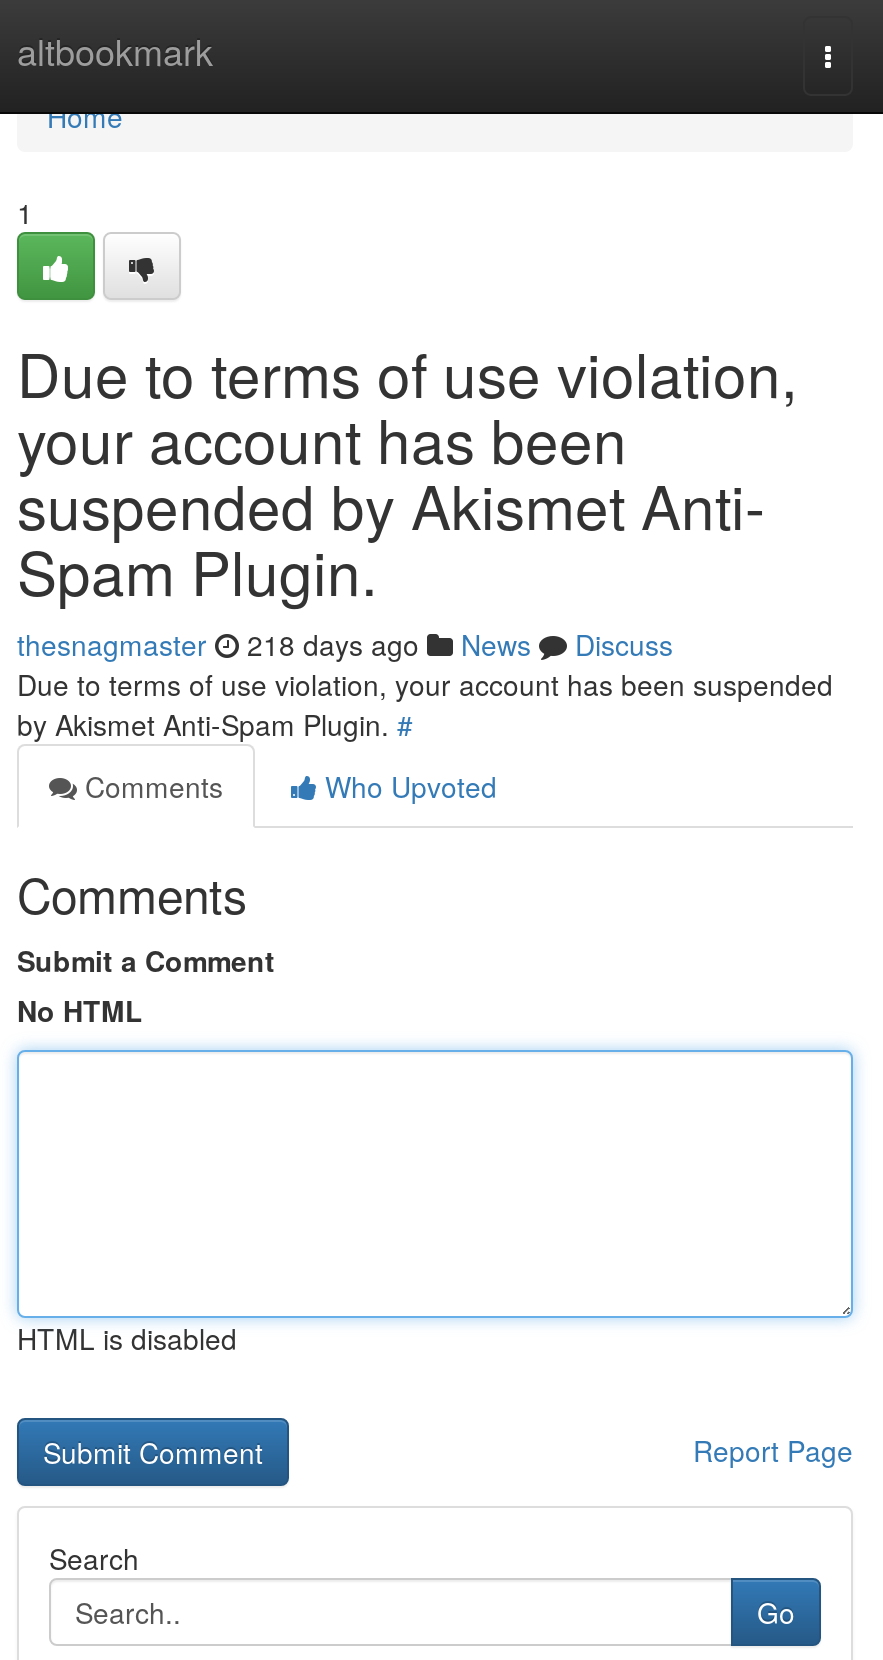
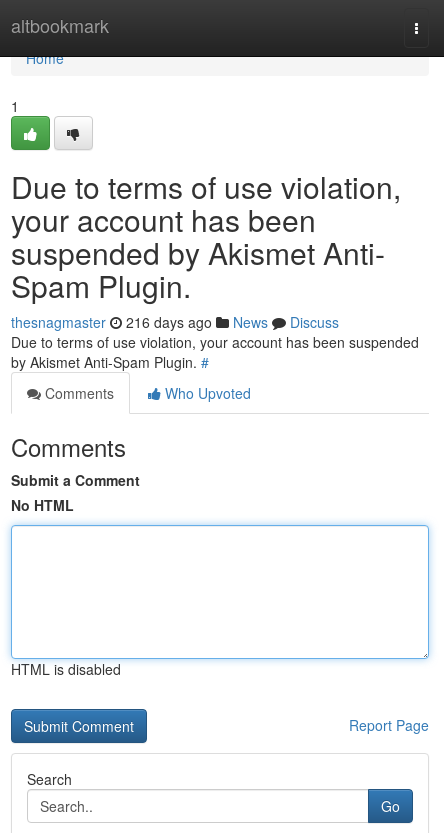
[17,624,673,664] thesnagmaster 218 days ago News Discuss -> [11,312,339,332] thesnagmaster 216 days ago News Discuss

